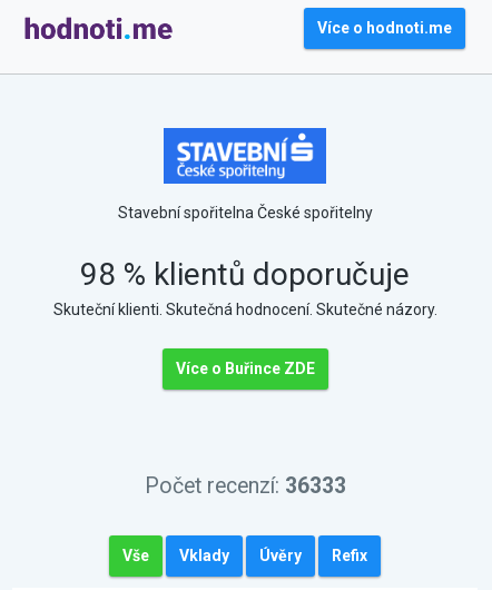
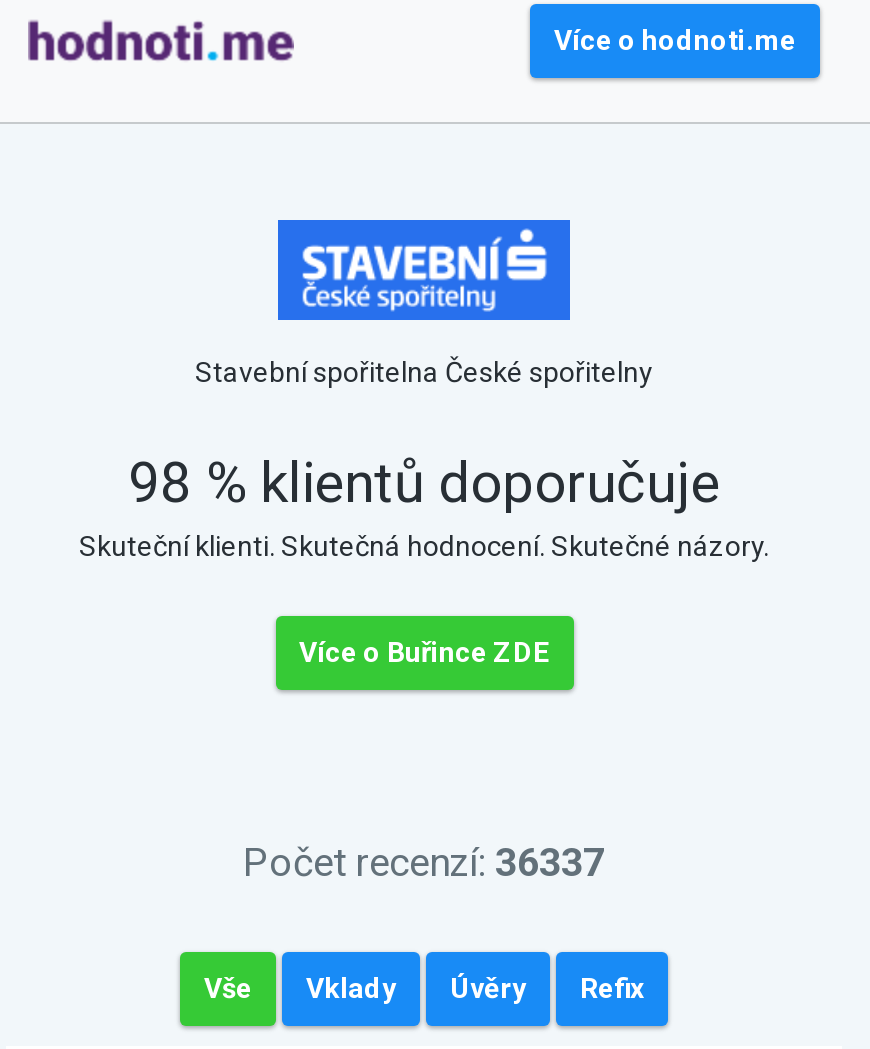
[144,473,346,499] Počet recenzí: 36333 -> [243,840,605,886] Počet recenzí: 36337

